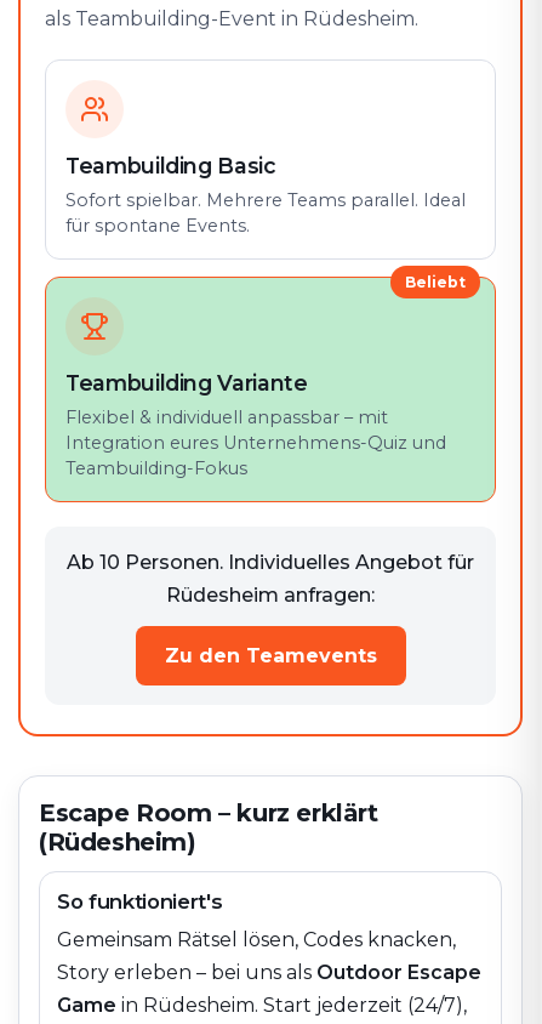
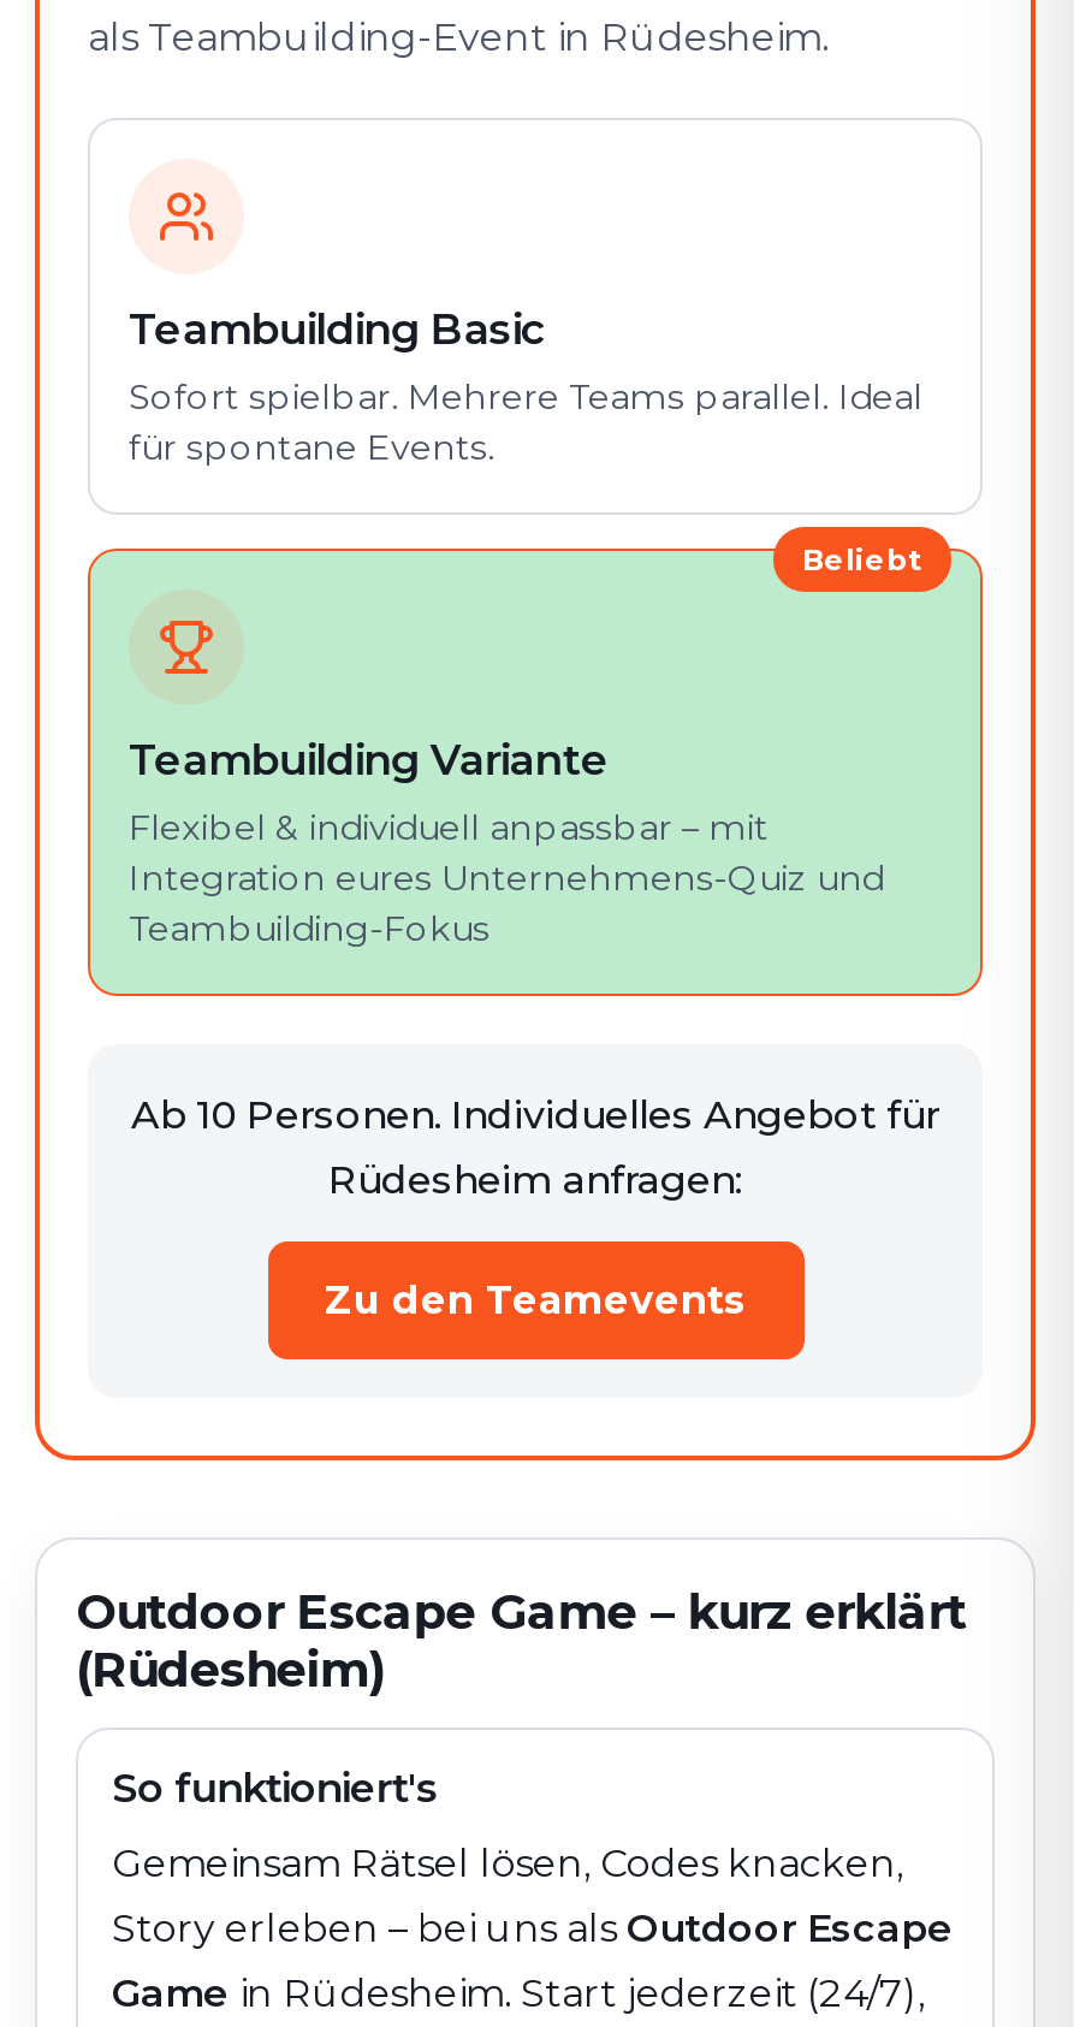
[39,798,378,827] Escape Room – kurz erklärt -> [76,1583,967,1641] Outdoor Escape Game – kurz erklärt

